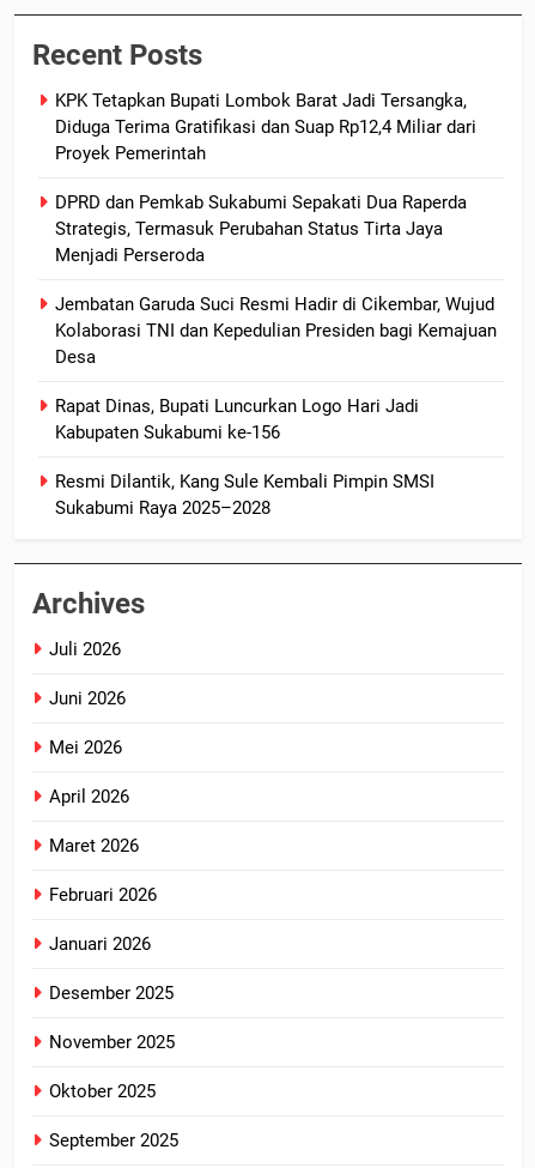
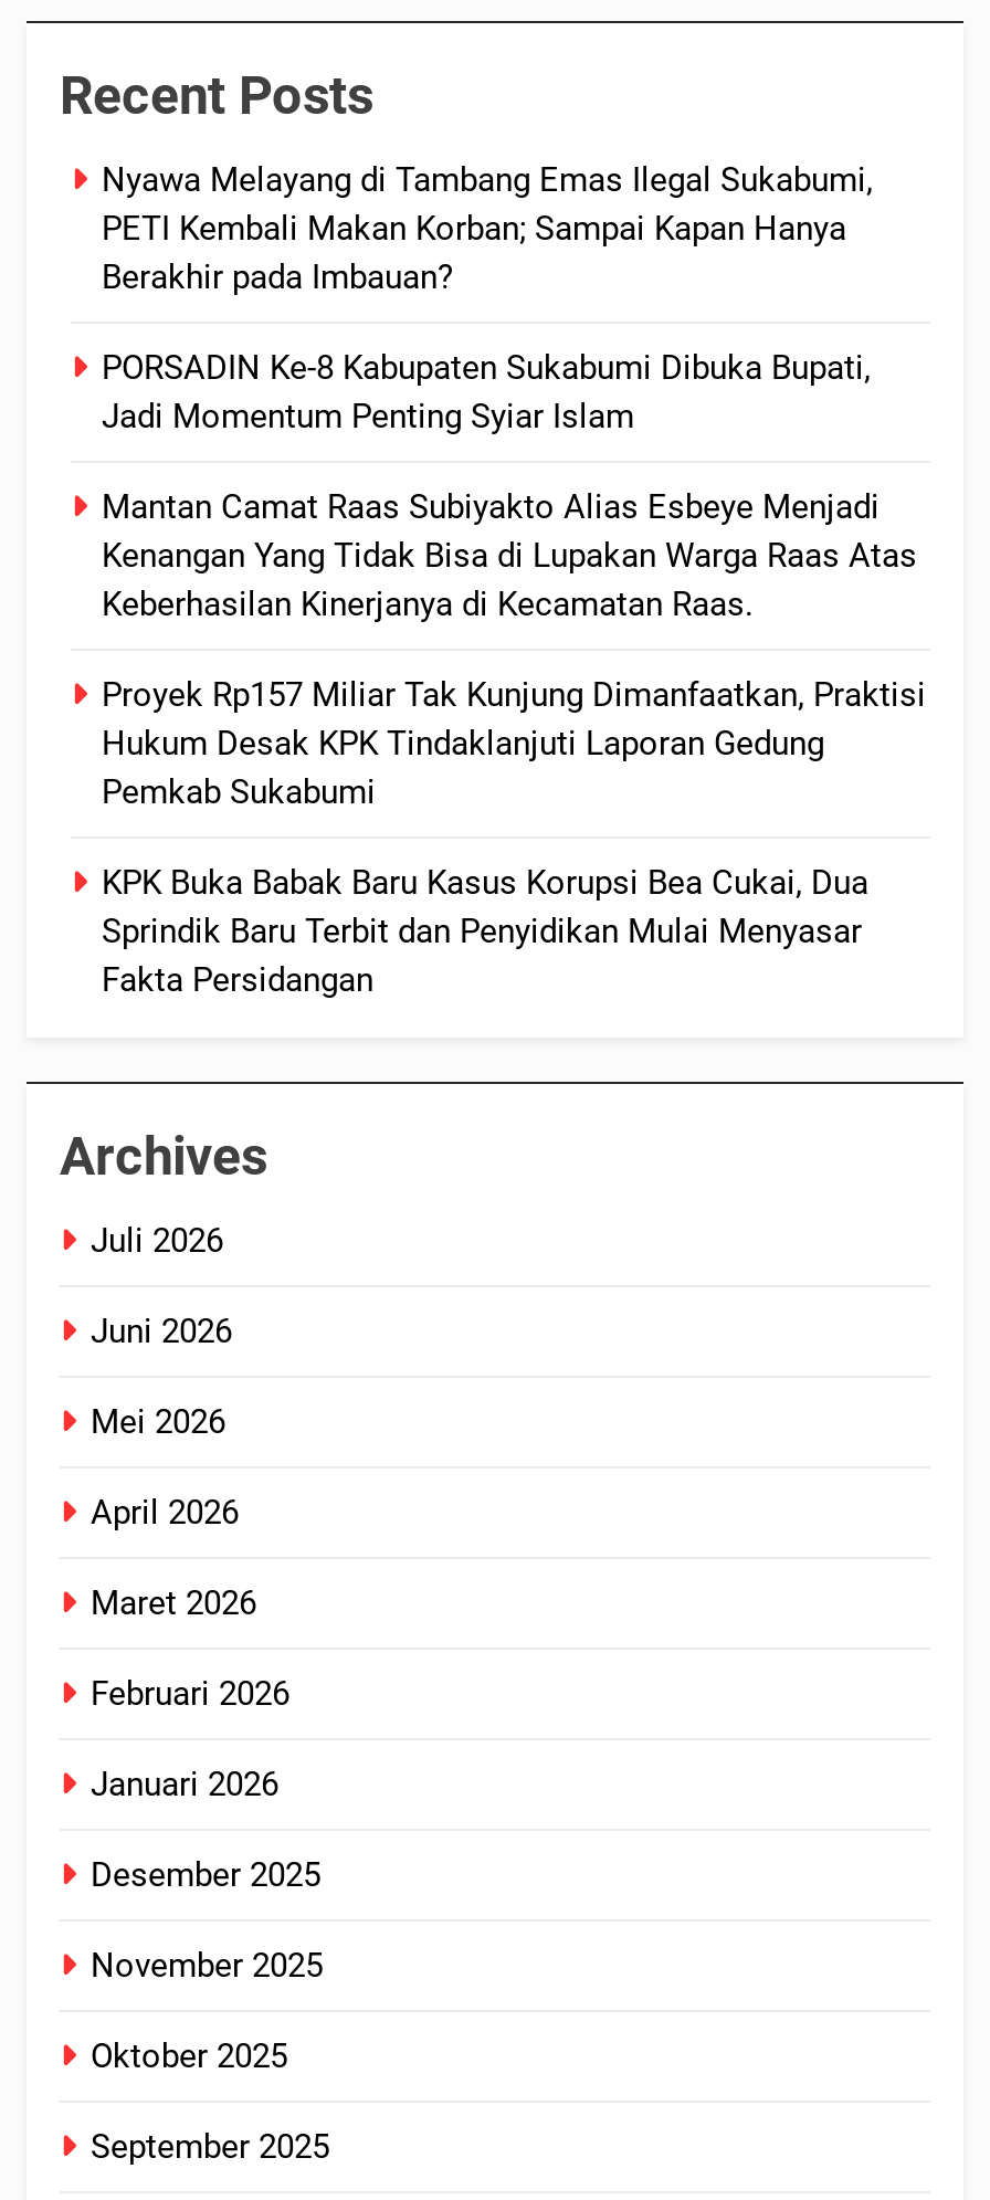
[55,90,476,164] KPK Tetapkan Bupati Lombok Barat Jadi Tersangka, | Diduga Terima Gratifikasi dan Suap Rp12,4 Miliar dari | Proyek Pemerintah -> [102,162,873,299] Nyawa Melayang di Tambang Emas Ilegal Sukabumi, | PETI Kembali Makan Korban; Sampai Kapan Hanya | Berakhir pada Imbauan?
[55,192,467,266] DPRD dan Pemkab Sukabumi Sepakati Dua Raperda | Strategis, Termasuk Perubahan Status Tirta Jaya | Menjadi Perseroda -> [102,349,871,438] PORSADIN Ke-8 Kabupaten Sukabumi Dibuka Bupati, | Jadi Momentum Penting Syiar Islam
[55,294,497,368] Jembatan Garuda Suci Resmi Hadir di Cikembar, Wujud | Kolaborasi TNI dan Kepedulian Presiden bagi Kemajuan | Desa -> [102,489,917,626] Mantan Camat Raas Subiyakto Alias Esbeye Menjadi | Kenangan Yang Tidak Bisa di Lupakan Warga Raas Atas | Keberhasilan Kinerjanya di Kecamatan Raas.
[55,395,419,443] Rapat Dinas, Bupati Luncurkan Logo Hari Jadi | Kabupaten Sukabumi ke-156 -> [102,676,926,813] Proyek Rp157 Miliar Tak Kunjung Dimanfaatkan, Praktisi | Hukum Desak KPK Tindaklanjuti Laporan Gedung | Pemkab Sukabumi
[55,471,434,519] Resmi Dilantik, Kang Sule Kembali Pimpin SMSI | Sukabumi Raya 2025–2028 -> [102,864,868,1001] KPK Buka Babak Baru Kasus Korupsi Bea Cukai, Dua | Sprindik Baru Terbit dan Penyidikan Mulai Menyasar | Fakta Persidangan

